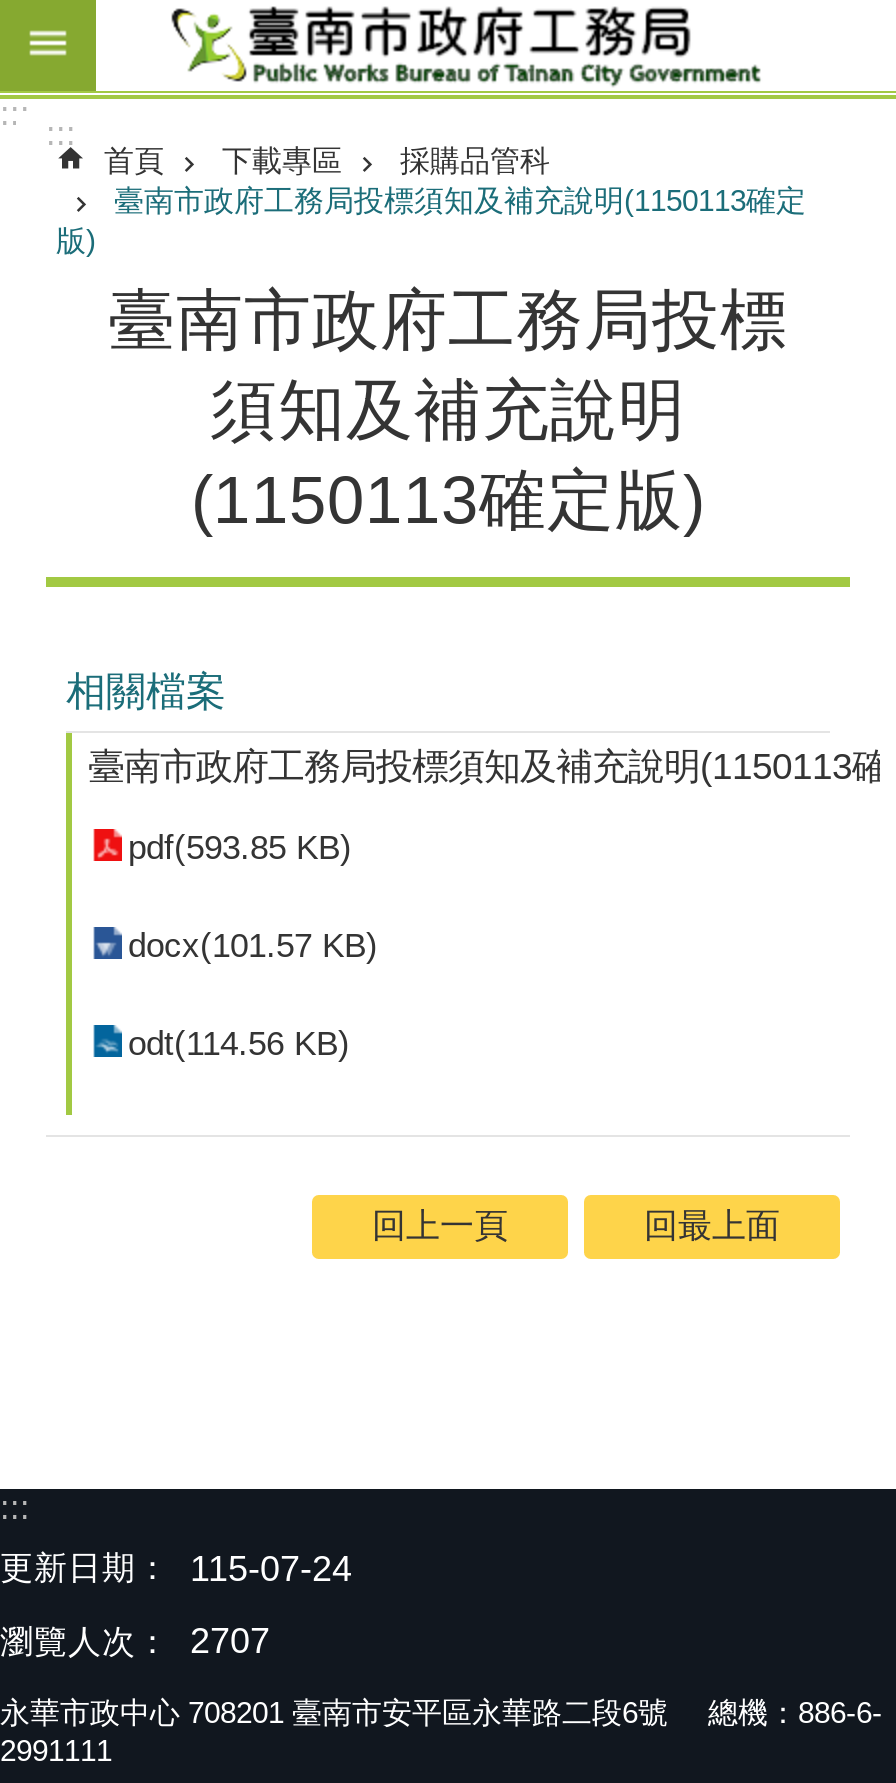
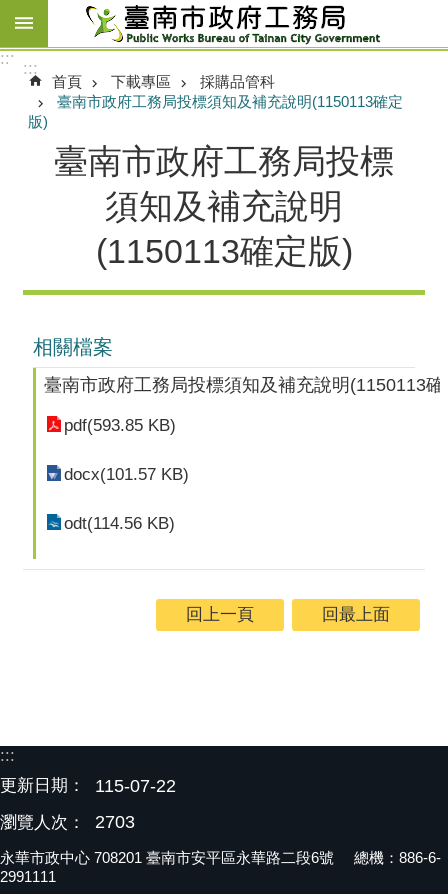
[0,1549,352,1589] 更新日期： 115-07-24 -> [0,776,176,796] 更新日期： 115-07-22
[0,1621,270,1661] 瀏覽人次： 2707 -> [0,812,135,832] 瀏覽人次： 2703

